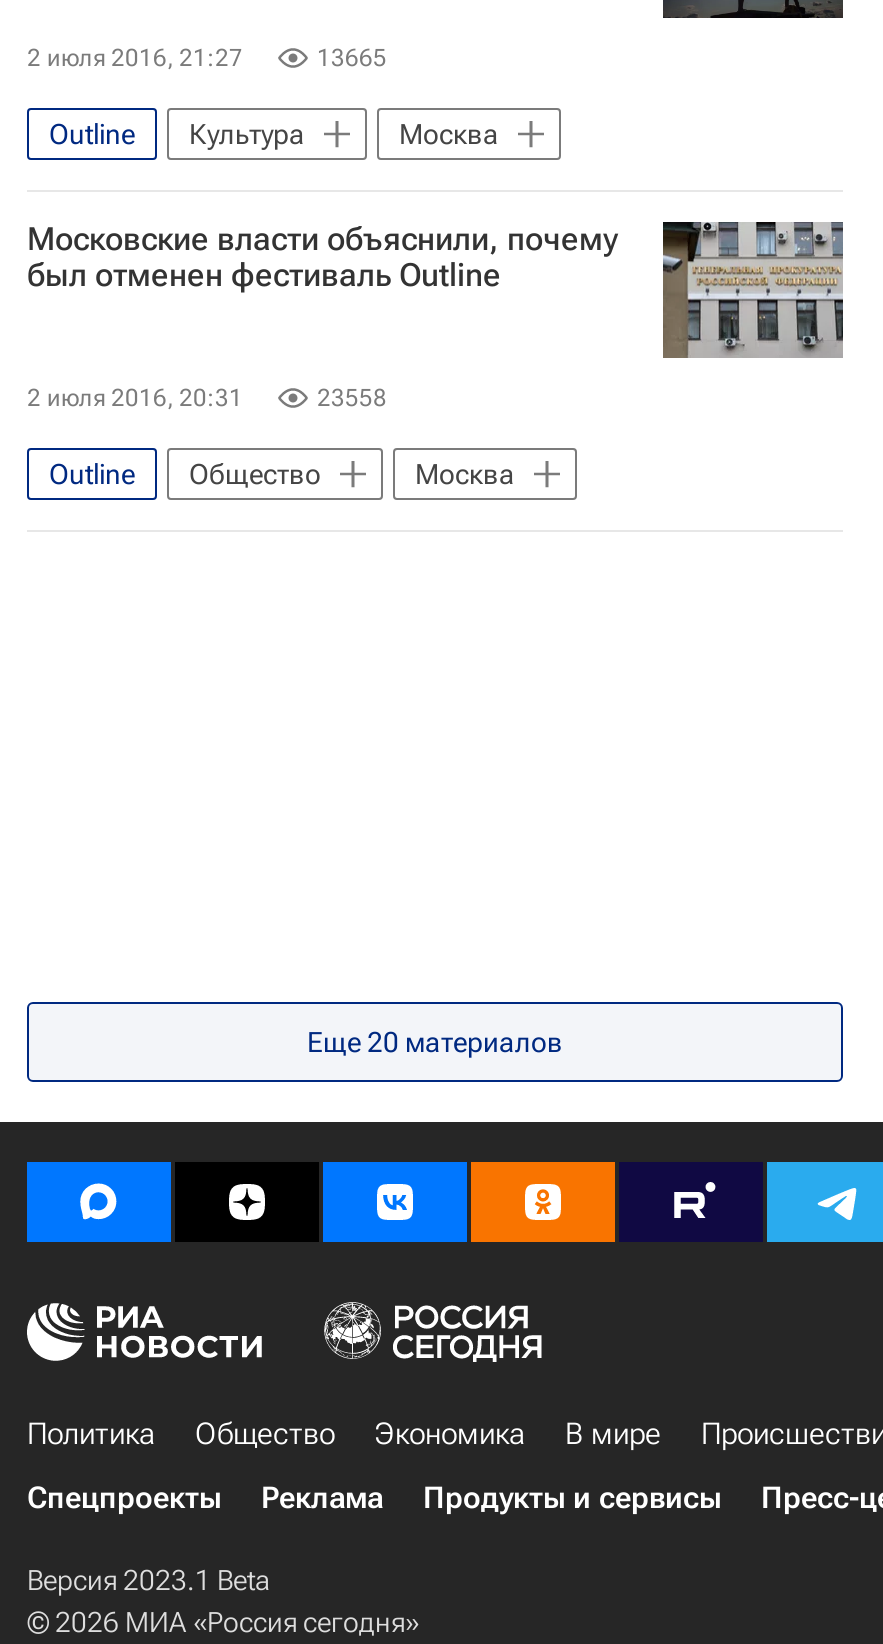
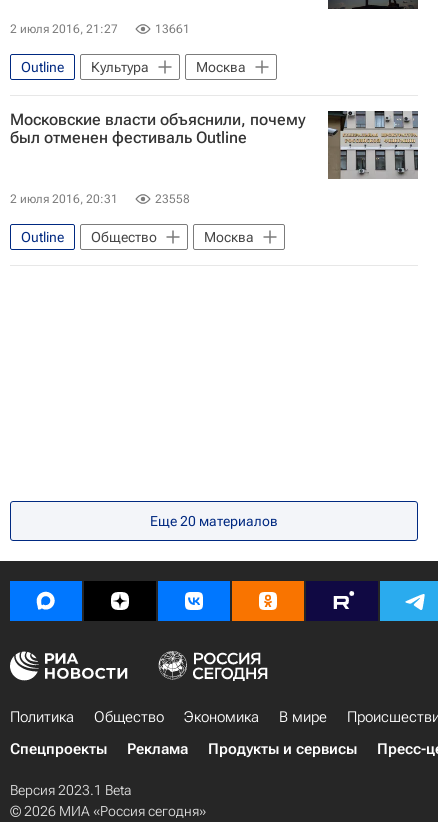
[317,44,387,72] 13665 -> [155,22,190,36] 13661

